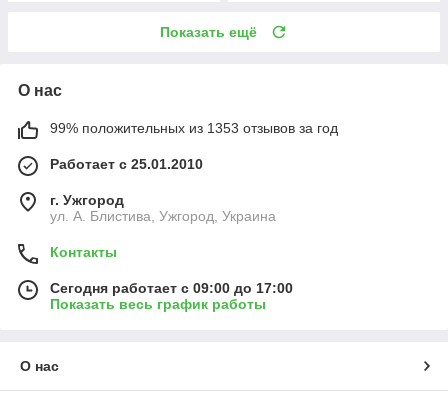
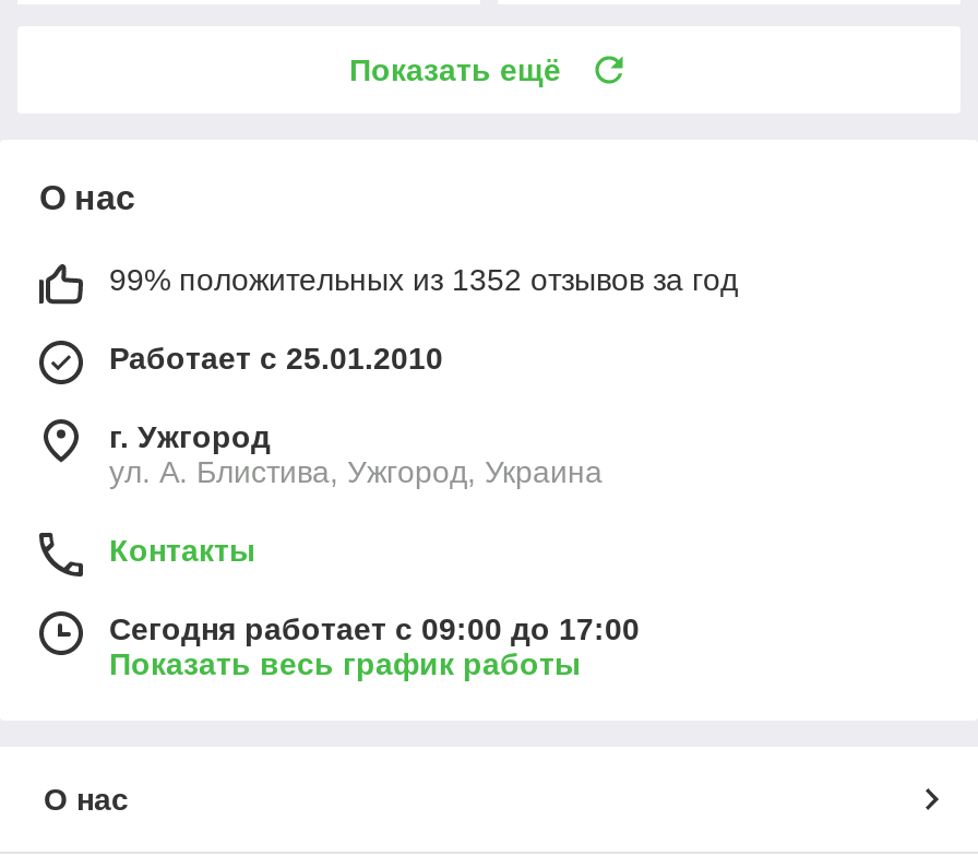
[50,120,338,136] 99% положительных из 1353 отзывов за год -> [109,263,738,298] 99% положительных из 1352 отзывов за год

